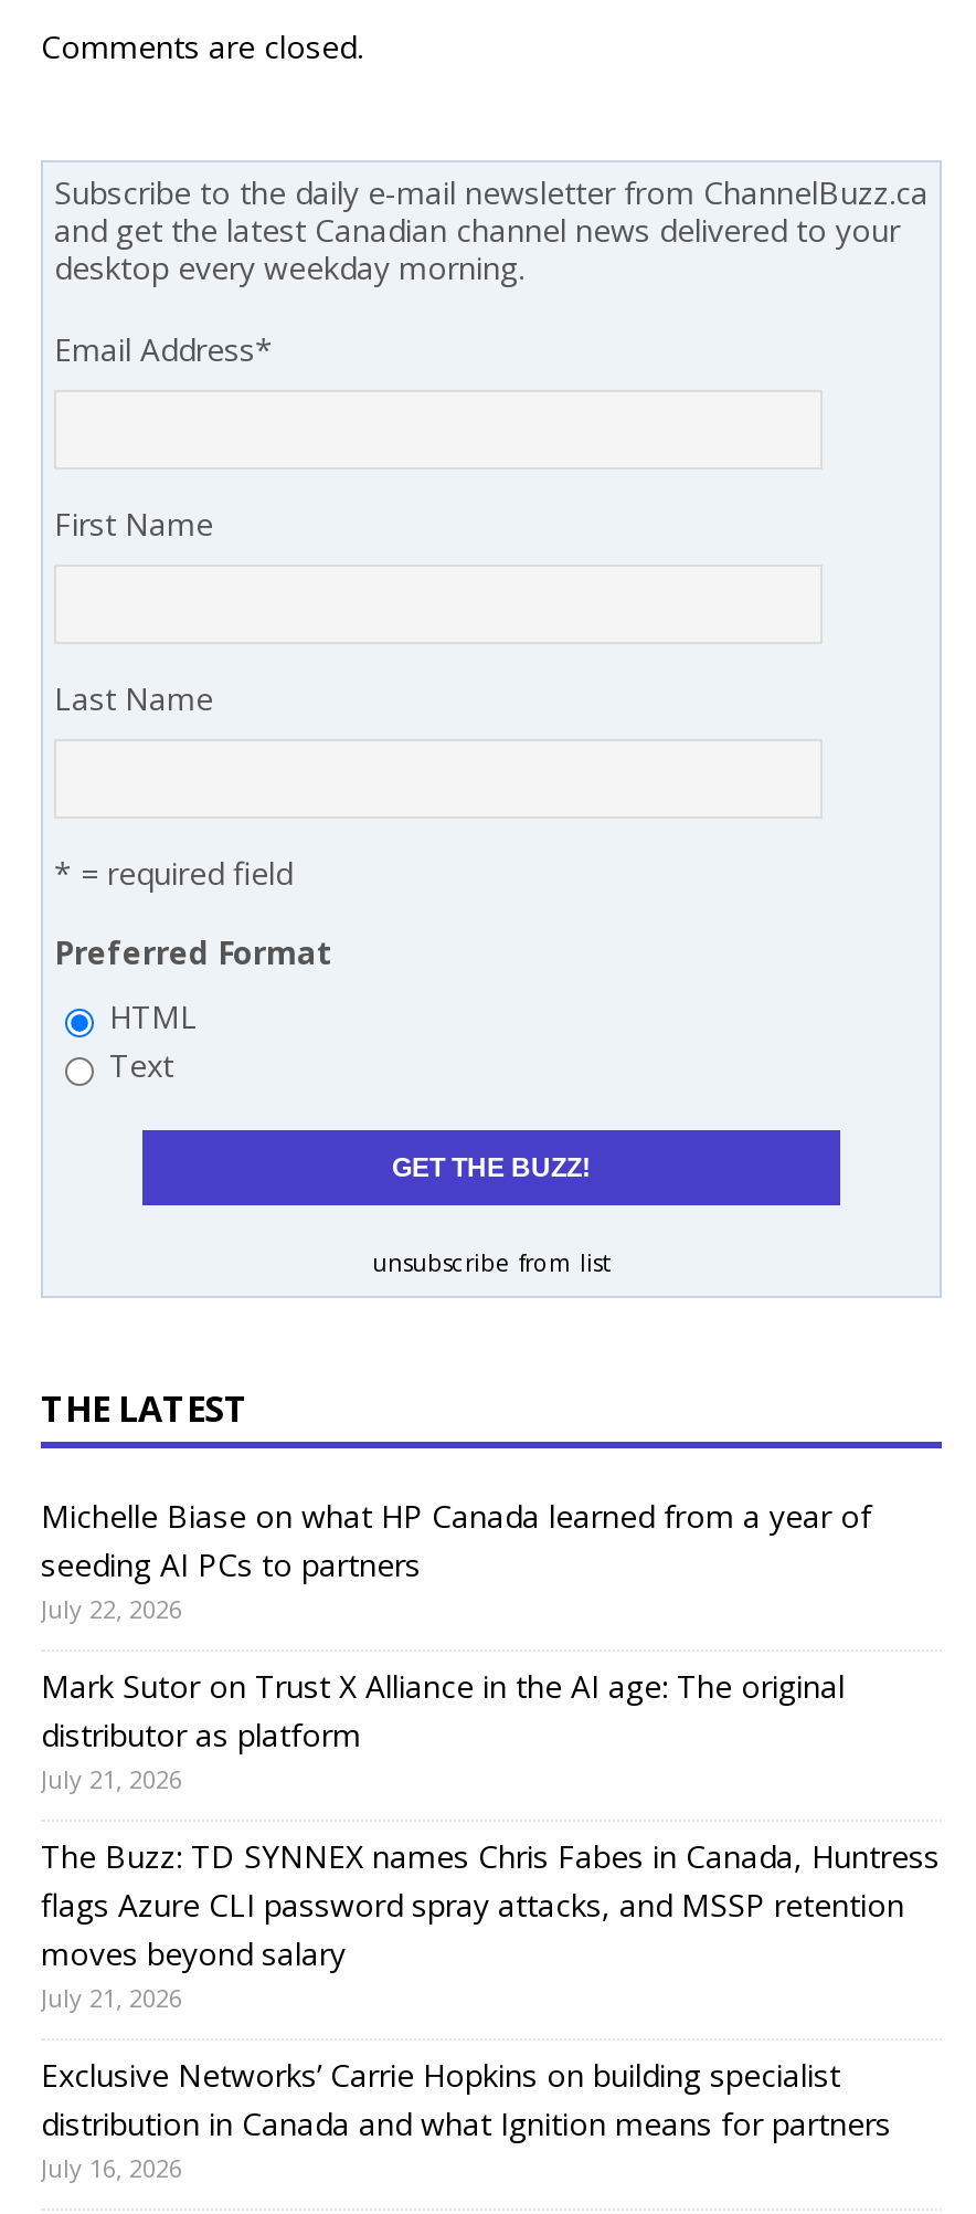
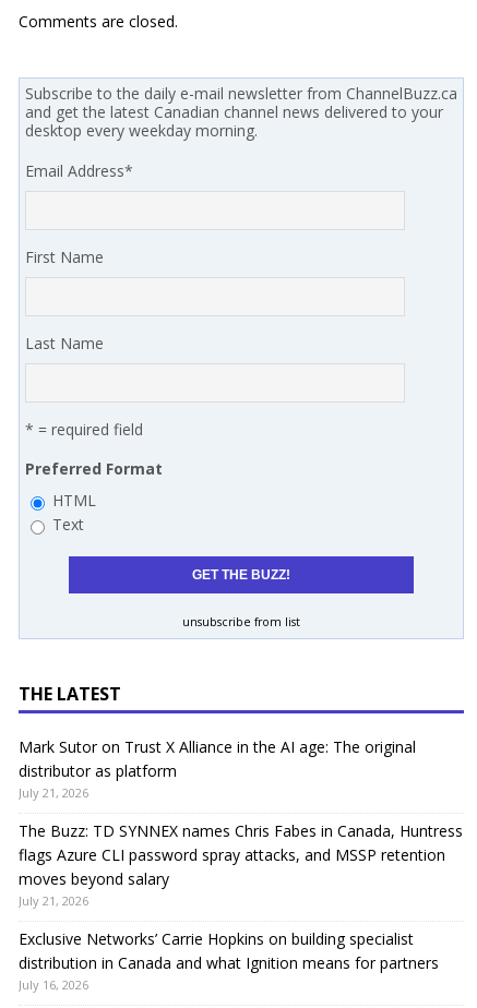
[41,1494,871,1624] Michelle Biase on what HP Canada learned from a year of | seeding AI PCs to partners | July 22, 2026 -> none

